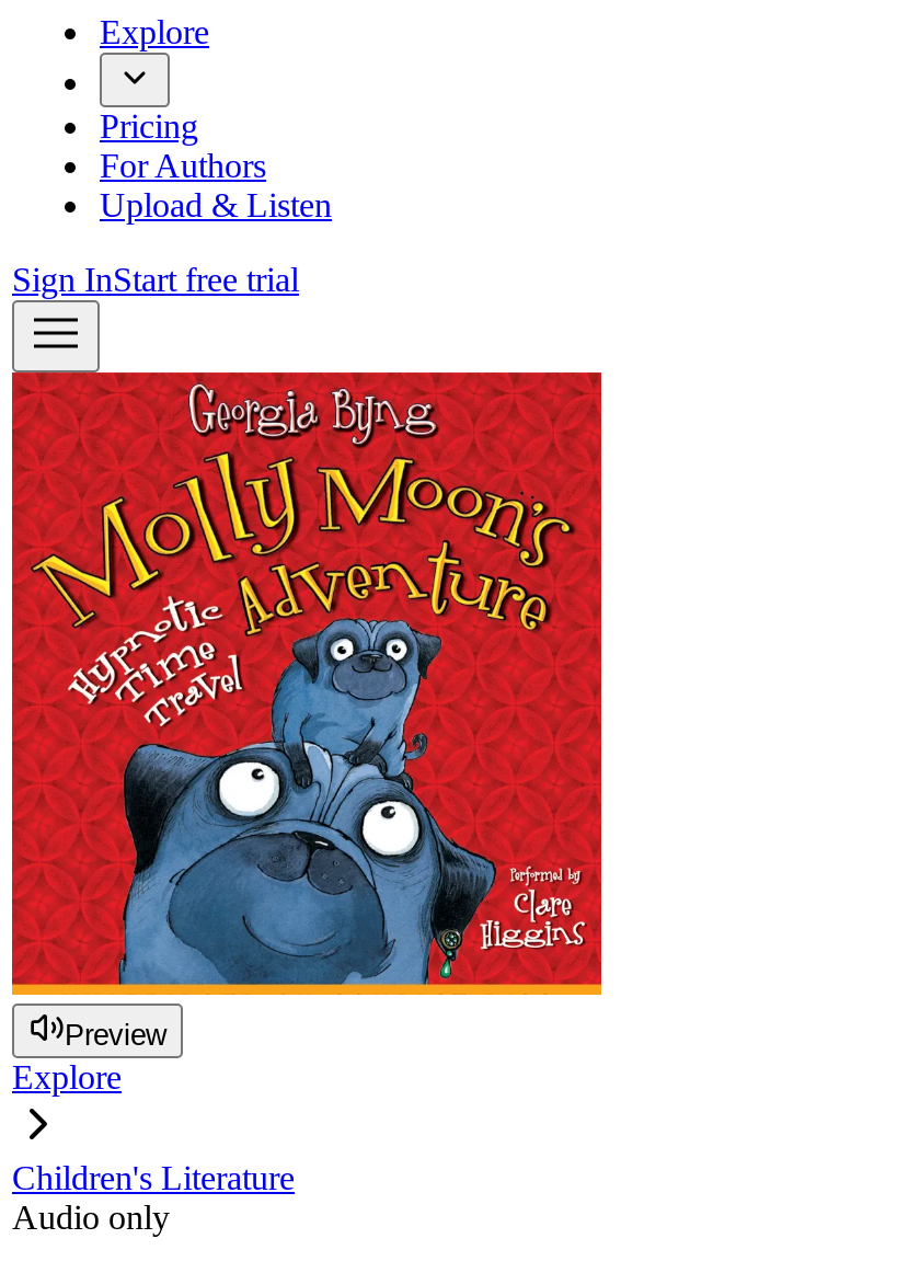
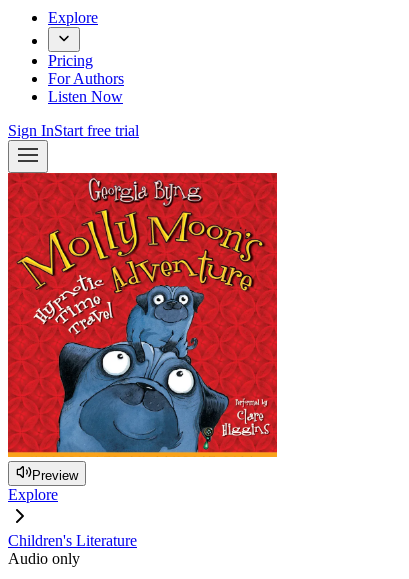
[100,186,332,223] Upload & Listen -> [48,88,123,105] Listen Now

